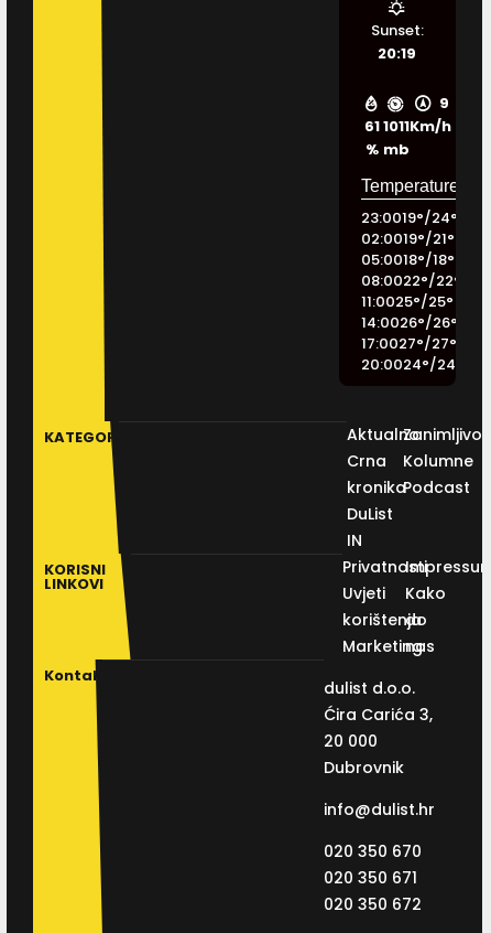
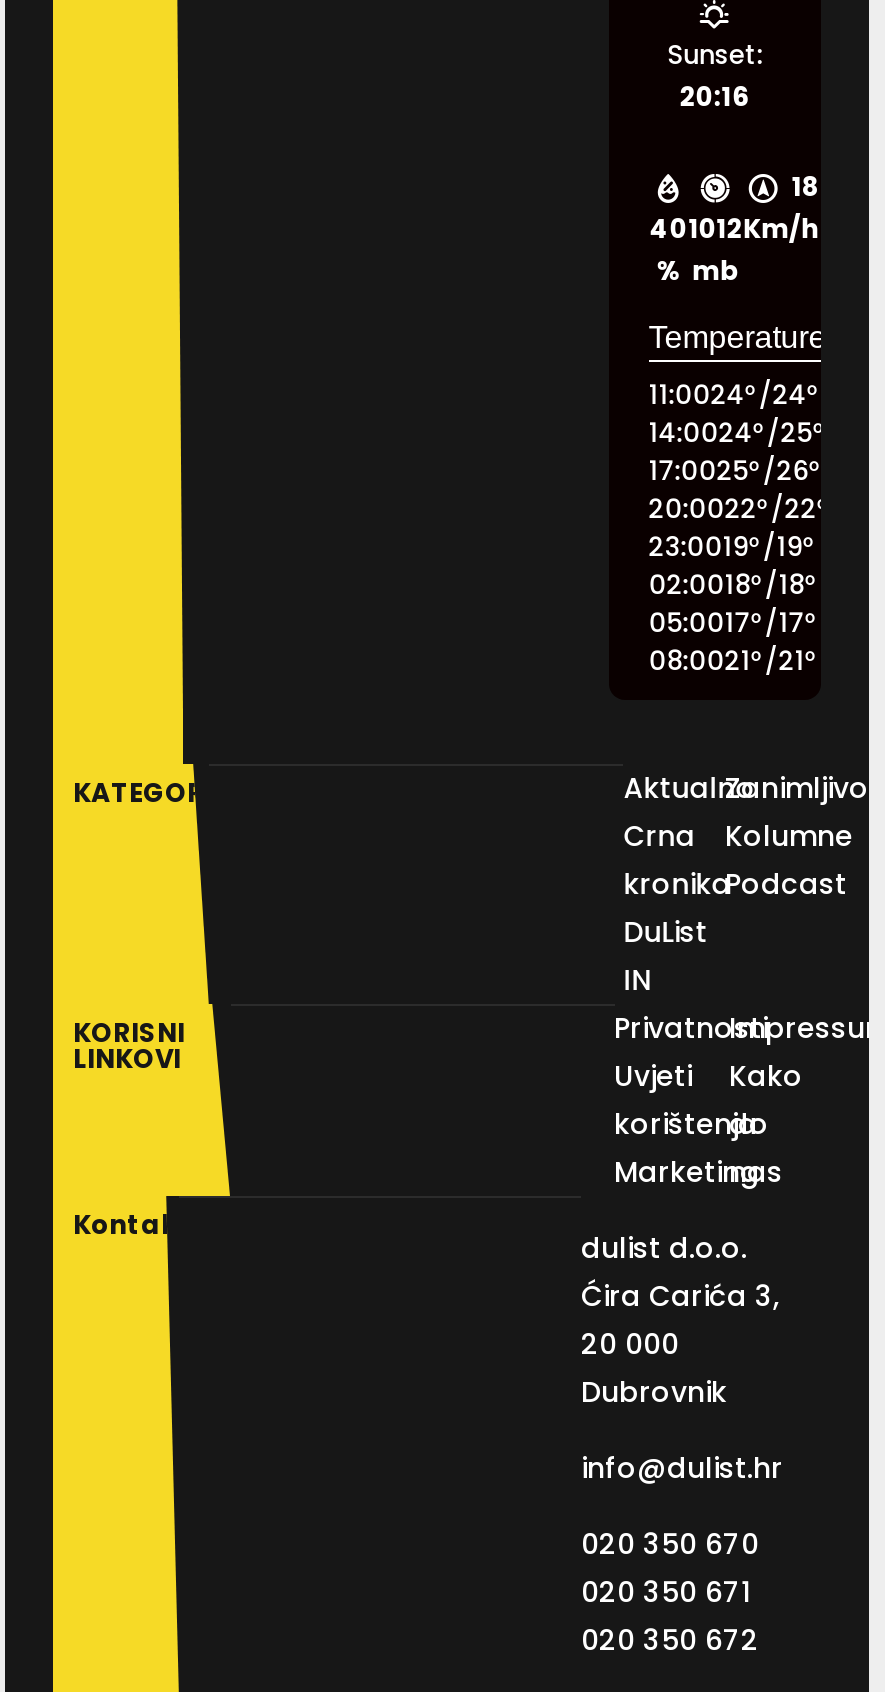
[378,43,417,64] 20:19 -> [680,78,750,116] 20:16
[439,93,449,114] 9 -> [792,168,818,206] 18
[364,116,380,137] 61 -> [650,210,688,248] 40
[383,116,409,137] 1011 -> [689,210,743,248] 1012
[361,207,458,228] 23:0019°/24° -> [648,376,820,414] 11:0024°/24°
[361,228,454,249] 02:0019°/21° -> [648,414,826,452] 14:0024°/25°
[361,249,454,270] 05:0018°/18° -> [648,452,822,490] 17:0025°/26°
[361,270,461,291] 08:0022°/22 ° -> [648,490,830,528] 20:0022°/22 °
[361,291,453,312] 11:0025°/25° -> [648,528,816,566] 23:0019°/19°
[361,312,458,333] 14:0026°/26° -> [648,566,818,604] 02:0018°/18°
[361,333,457,354] 17:0027°/27° -> [648,604,818,642] 05:0017°/17°
[361,354,463,375] 20:0024°/24° -> [648,642,818,680] 08:0021°/21°

